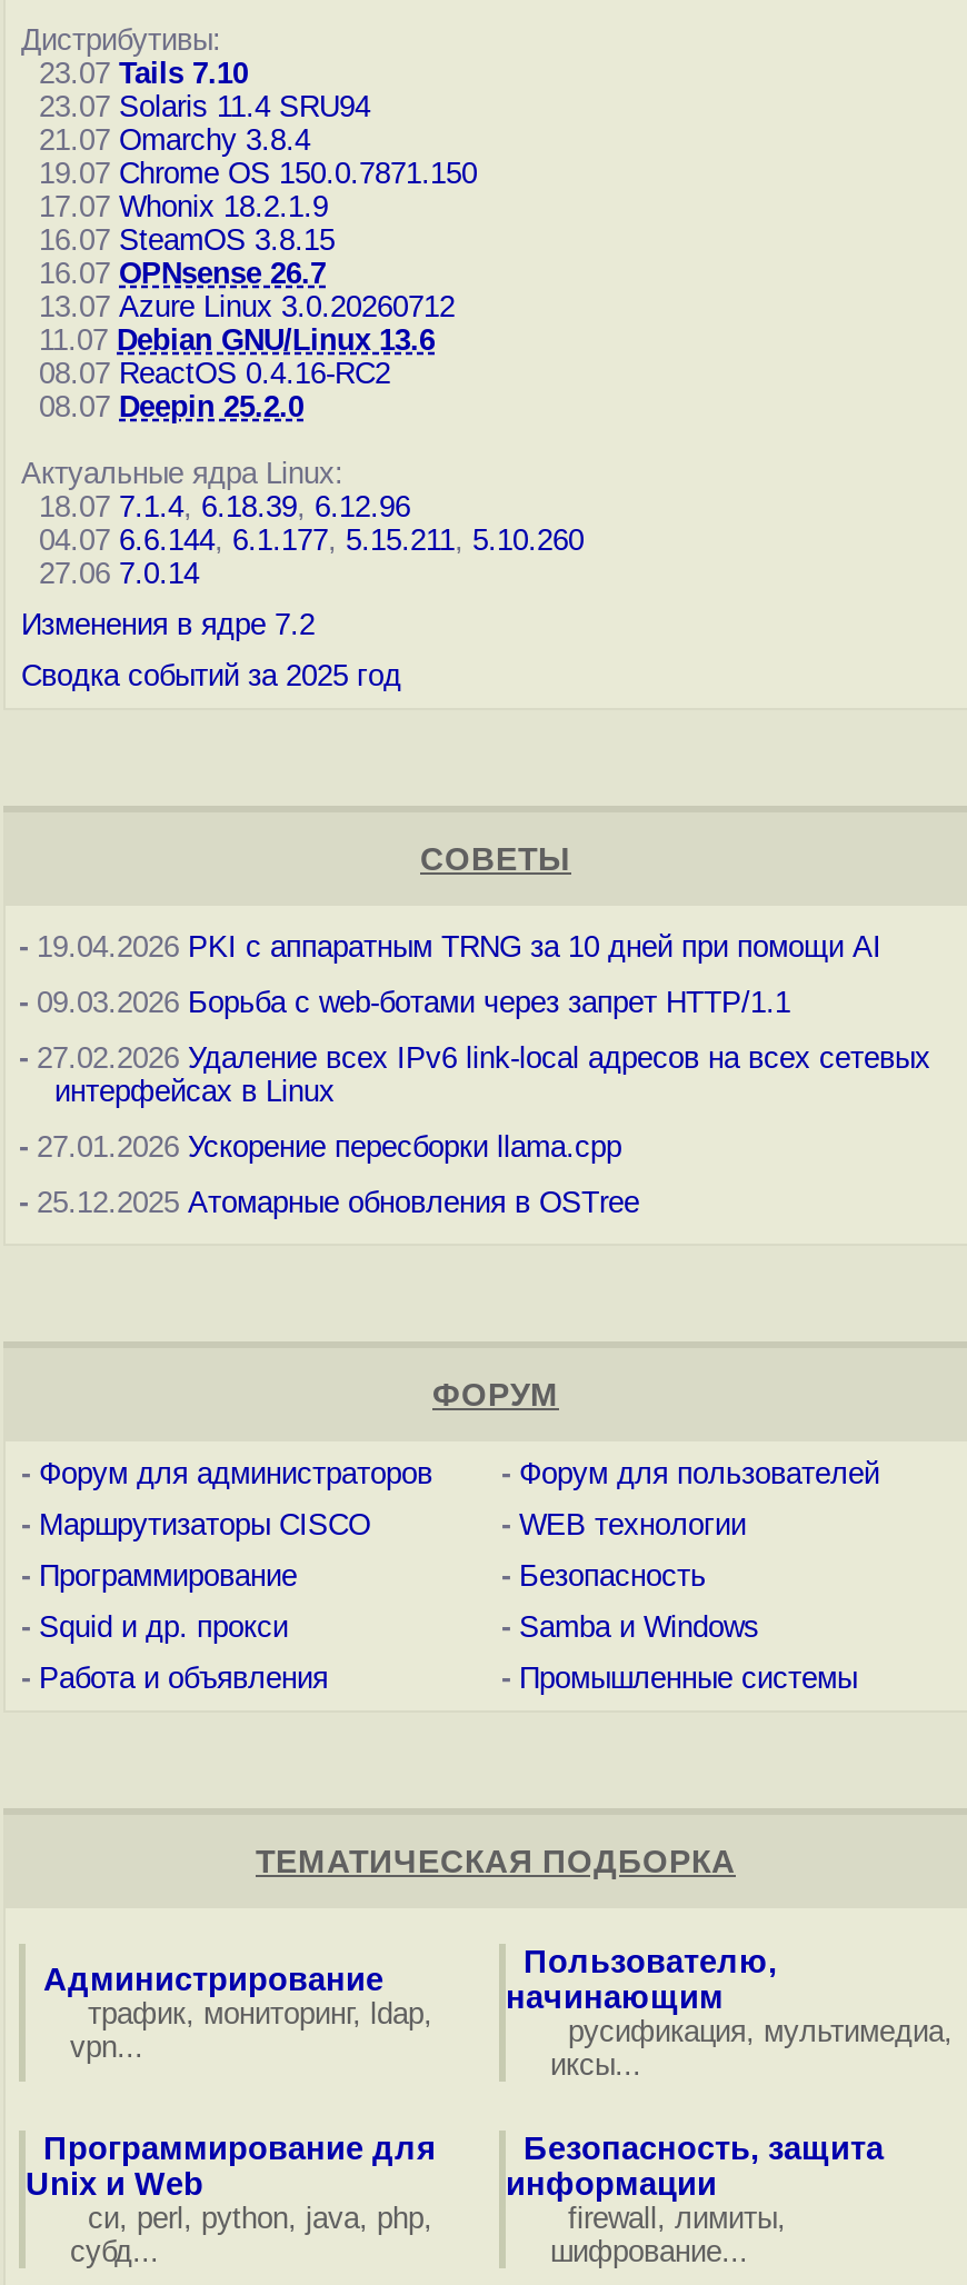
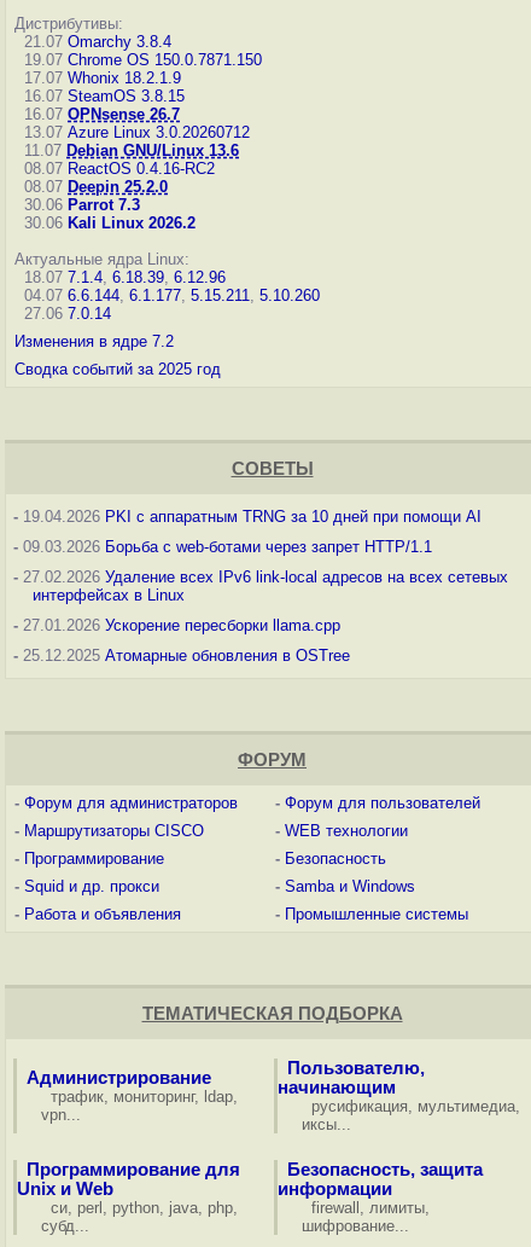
[21,57,370,123] 23.07 Tails 7.10 | 23.07 Solaris 11.4 SRU94 -> none
moved [21,123,477,423] -> [14,33,262,196]: 21.07 Omarchy 3.8.4 | 19.07 Chrome OS 150.0.7871.150 | 17.07 Whonix 18.2.1.9 | ... | 08.07 ReactOS 0.4.16-RC2 | 08.07 Deepin 25.2.0
none -> [14,196,196,232] 30.06 Parrot 7.3 | 30.06 Kali Linux 2026.2

